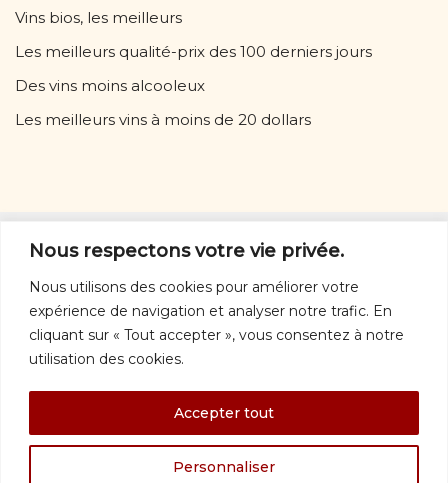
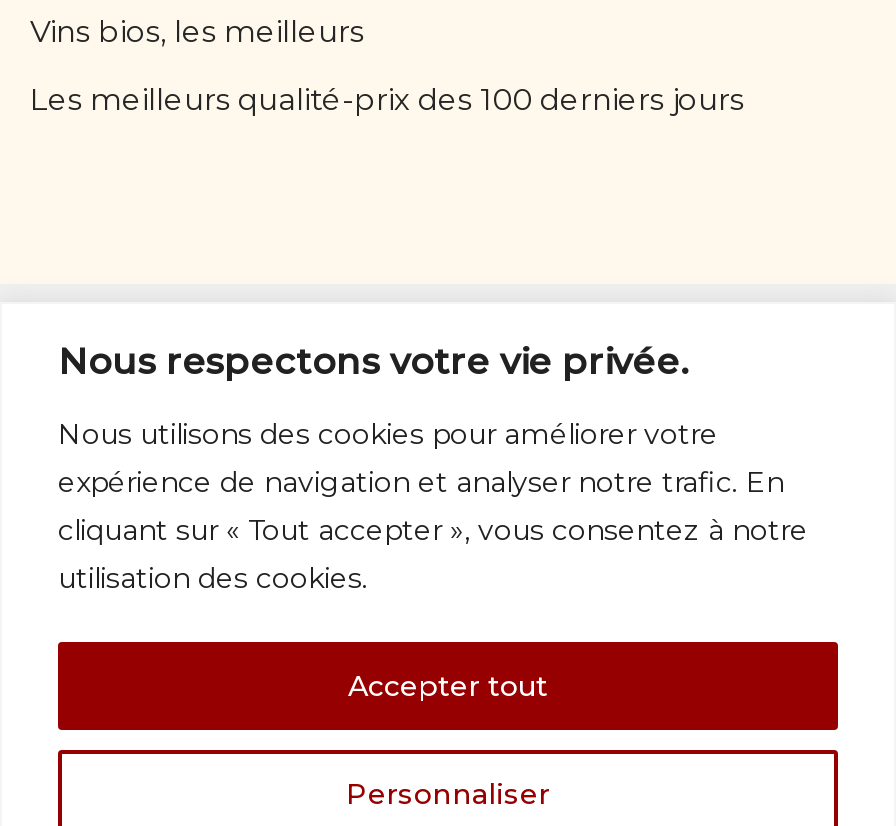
[15,76,311,129] Des vins moins alcooleux | Les meilleurs vins à moins de 20 dollars -> none

